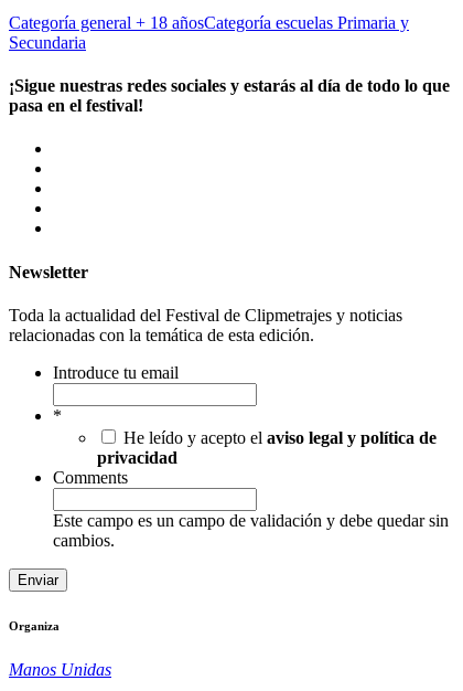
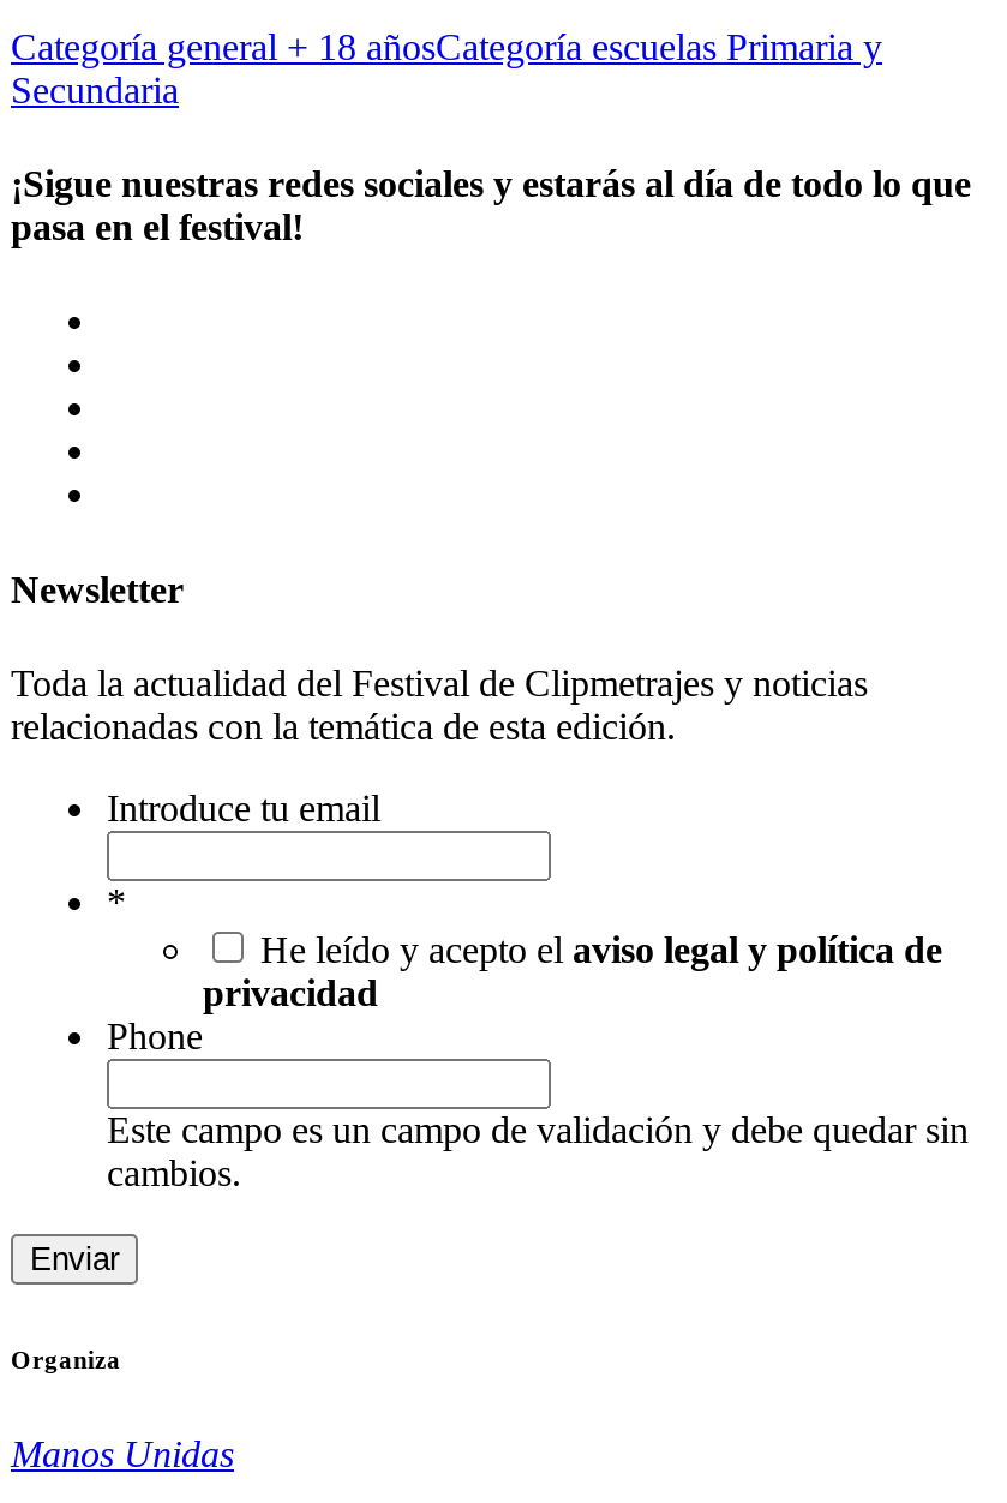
[53,468,128,487] Comments -> [107,1015,203,1056] Phone

